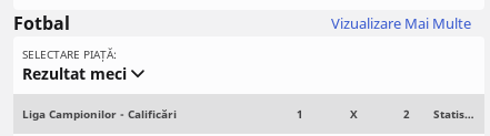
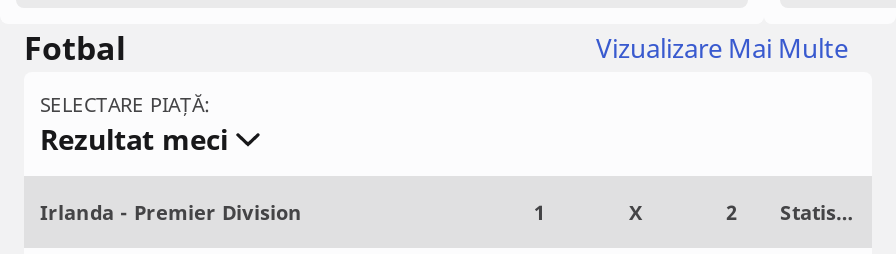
[22,106,177,122] Liga Campionilor - Calificări -> [40,198,302,226] Irlanda - Premier Division

